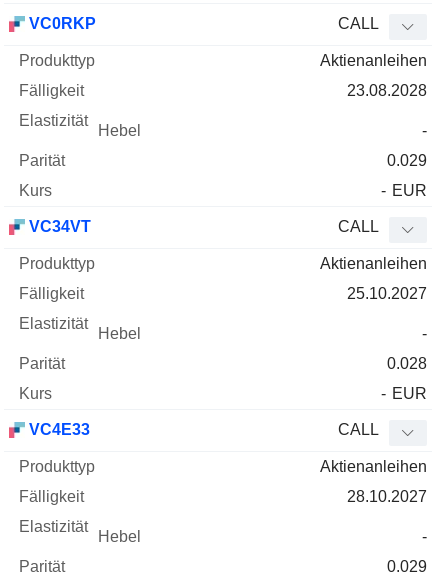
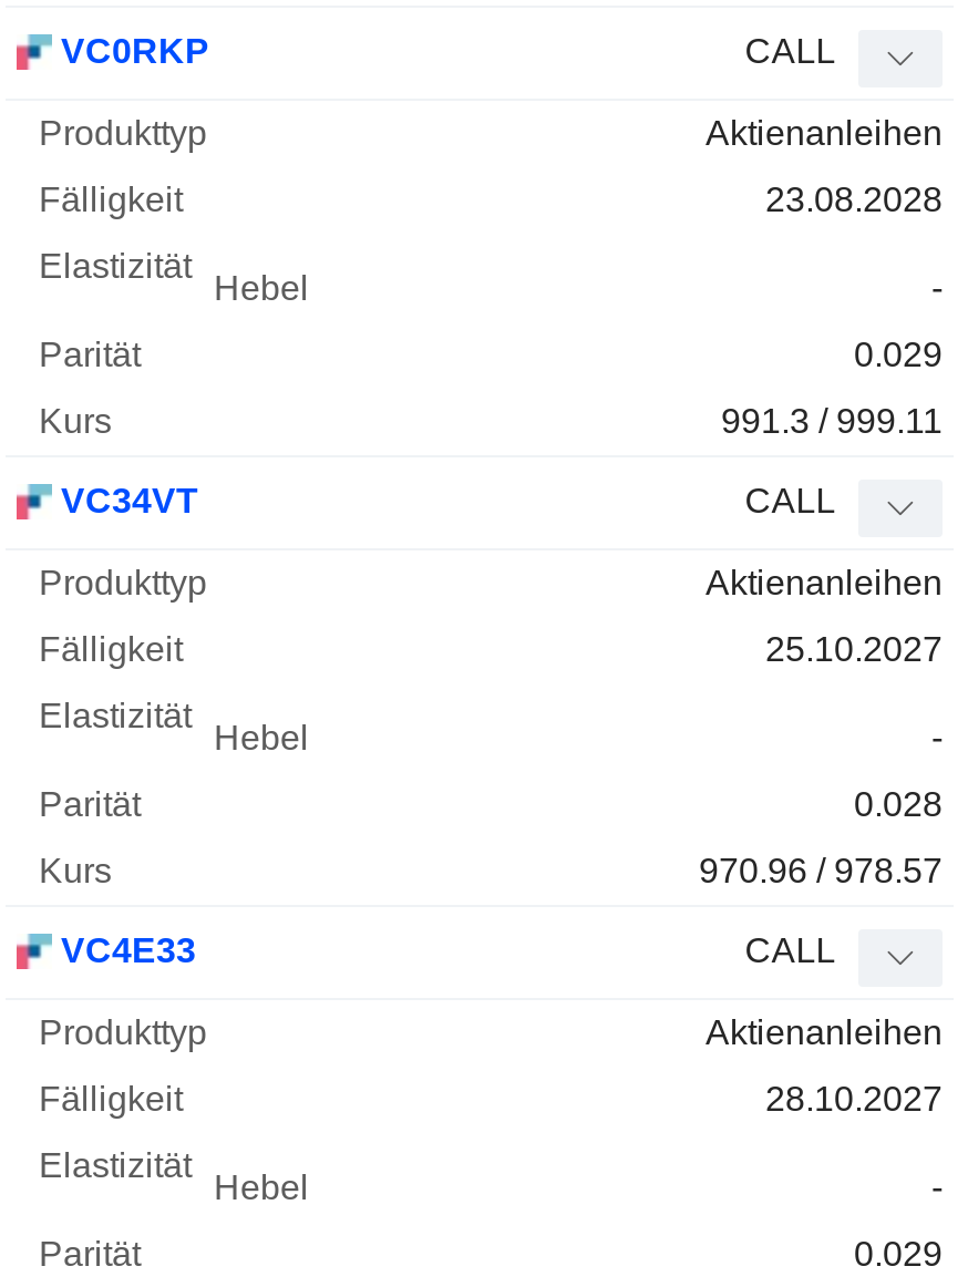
[381,182,427,199] - EUR -> [721,402,943,440] 991.3 / 999.11
[381,385,427,402] - EUR -> [699,852,943,890] 970.96 / 978.57

